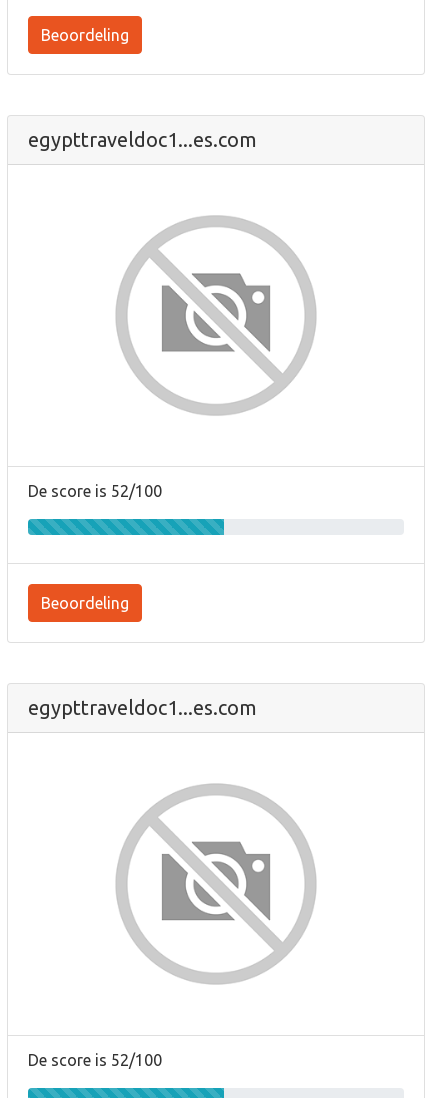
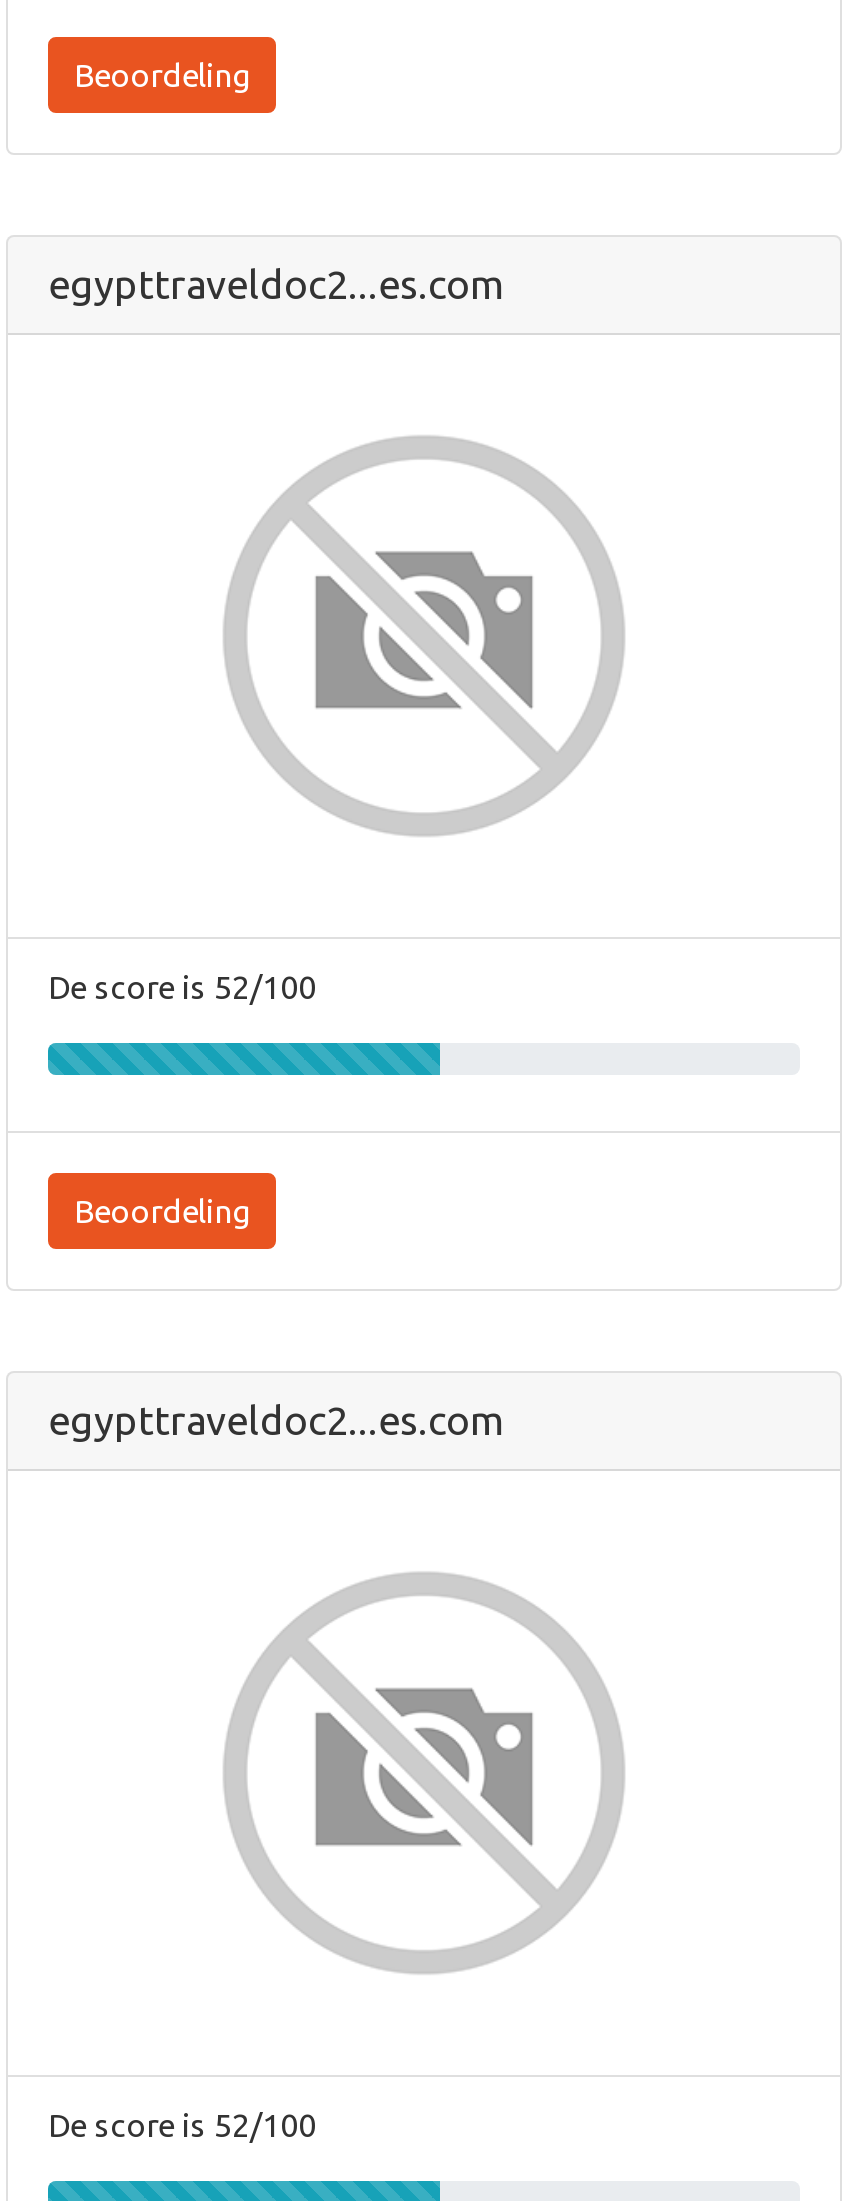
[28,128,257,151] egypttraveldoc1...es.com -> [48,261,506,307] egypttraveldoc2...es.com
[28,696,257,719] egypttraveldoc1...es.com -> [48,1398,506,1444] egypttraveldoc2...es.com

